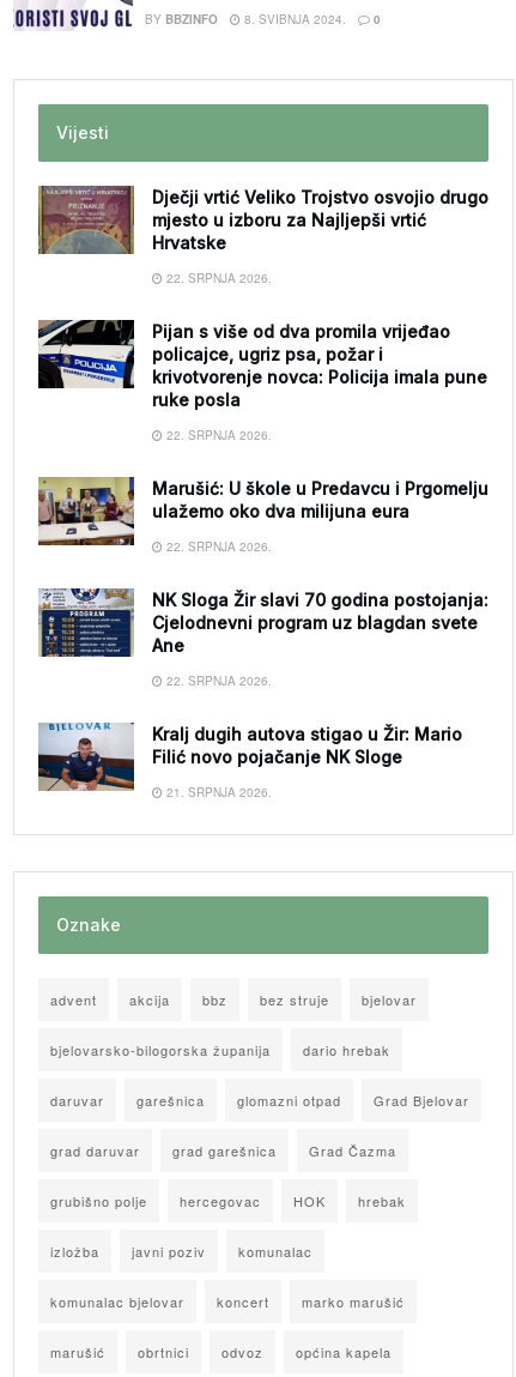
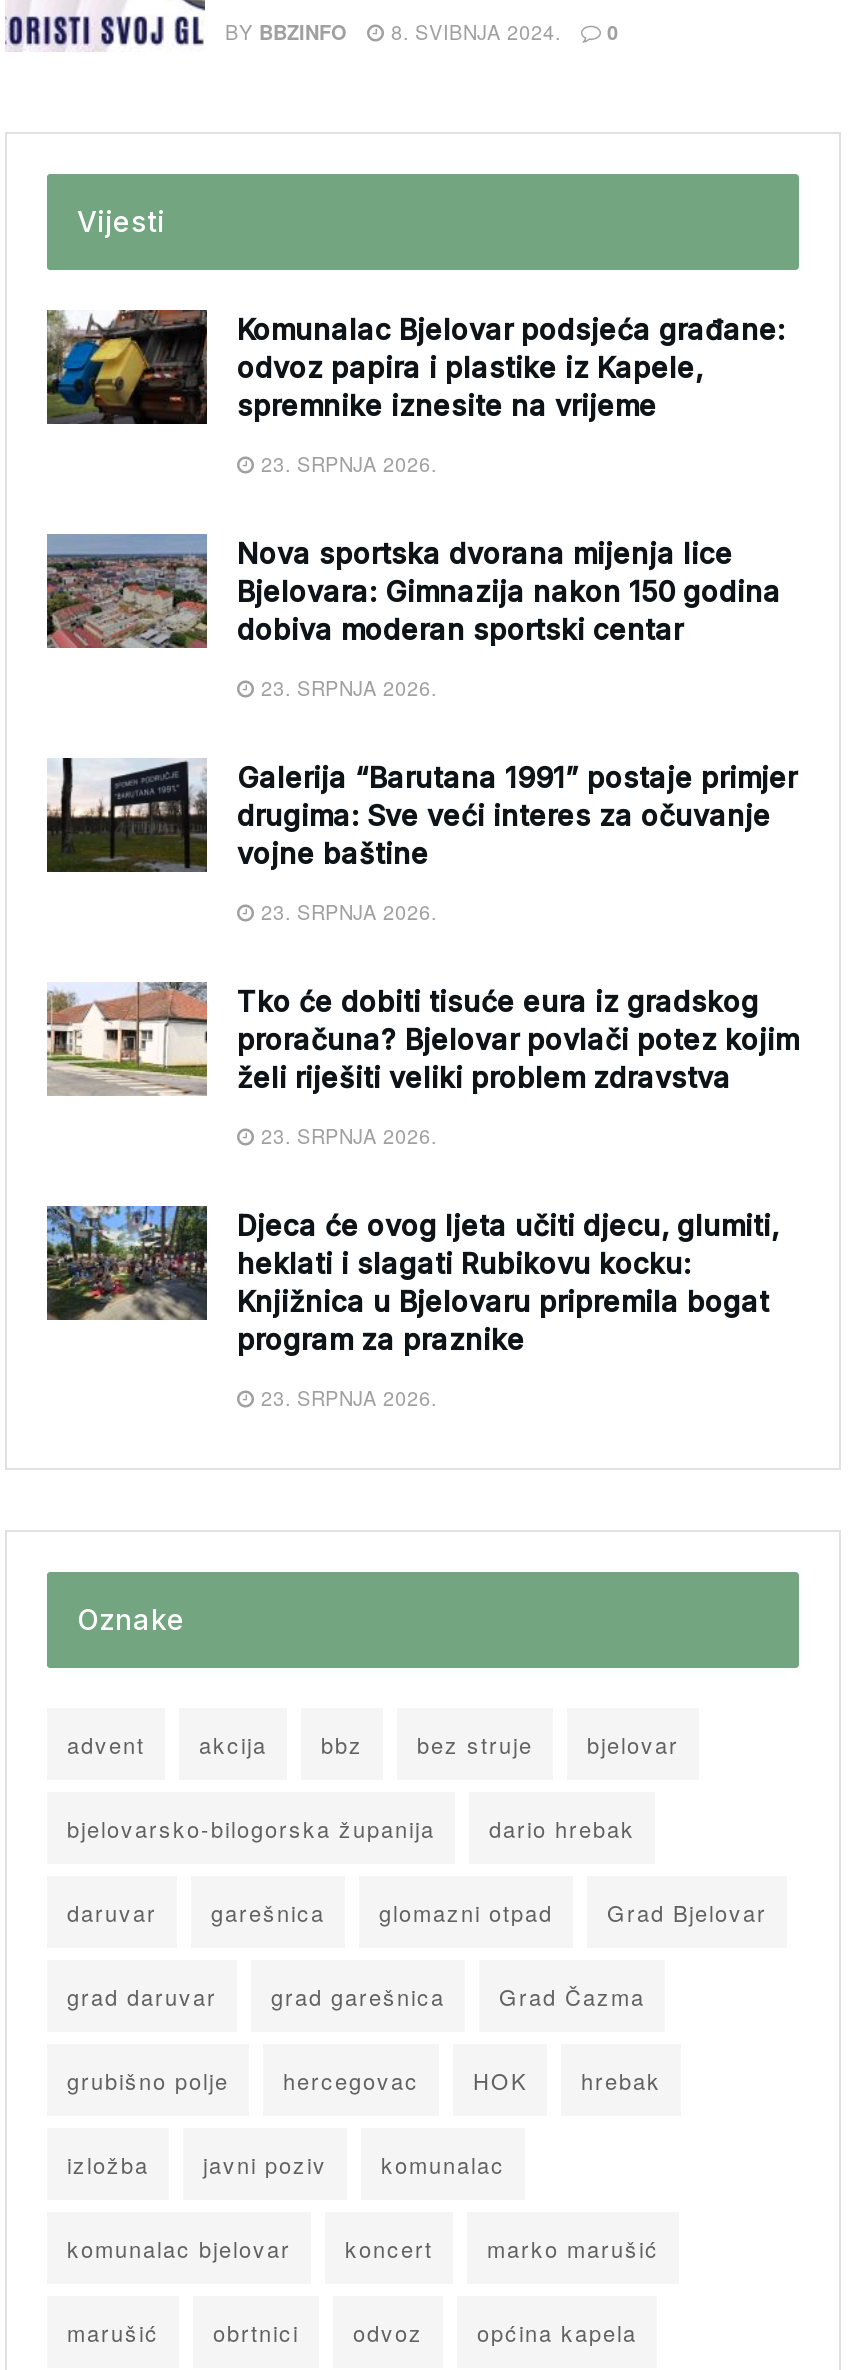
[38,185,488,255] [image] | Dječji vrtić Veliko Trojstvo osvojio drugo | mjesto u izboru za Najljepši vrtić | Hrvatske -> [47,310,785,426] [image] | Komunalac Bjelovar podsjeća građane: | odvoz papira i plastike iz Kapele, | spremnike iznesite na vrijeme
[163,270,272,286] 22. SRPNJA 2026. -> [255,450,437,478] 23. SRPNJA 2026.
[37,319,487,410] [image] | Pijan s više od dva promila vrijeđao | policajce, ugriz psa, požar i | krivotvorenje novca: Policija imala pune | ruke posla -> [45,532,781,650] [image] | Nova sportska dvorana mijenja lice | Bjelovara: Gimnazija nakon 150 godina | dobiva moderan sportski centar
[163,427,272,443] 22. SRPNJA 2026. -> [255,674,437,702] 23. SRPNJA 2026.
[37,454,488,546] [image] | Marušić: U škole u Predavcu i Prgomelju | ulažemo oko dva milijuna eura -> [45,756,797,910] [image] | Galerija “Barutana 1991” postaje primjer | drugima: Sve veći interes za očuvanje | vojne baštine
[163,538,272,555] 22. SRPNJA 2026. -> [255,898,437,926] 23. SRPNJA 2026.
[40,587,488,658] [image] | NK Sloga Žir slavi 70 godina postojanja: | Cjelodnevni program uz blagdan svete | Ane -> [47,982,799,1096] [image] | Tko će dobiti tisuće eura iz gradskog | proračuna? Bjelovar povlači potez kojim | želi riješiti veliki problem zdravstva
[163,672,272,689] 22. SRPNJA 2026. -> [255,1122,437,1150] 23. SRPNJA 2026.
[38,723,462,792] [image] | Kralj dugih autova stigao u Žir: Mario | Filić novo pojačanje NK Sloge -> [45,1204,779,1356] [image] | Djeca će ovog ljeta učiti djecu, glumiti, | heklati i slagati Rubikovu kocku: | Knjižnica u Bjelovaru pripremila bogat | program za praznike
[163,784,272,801] 21. SRPNJA 2026. -> [255,1384,437,1412] 23. SRPNJA 2026.

